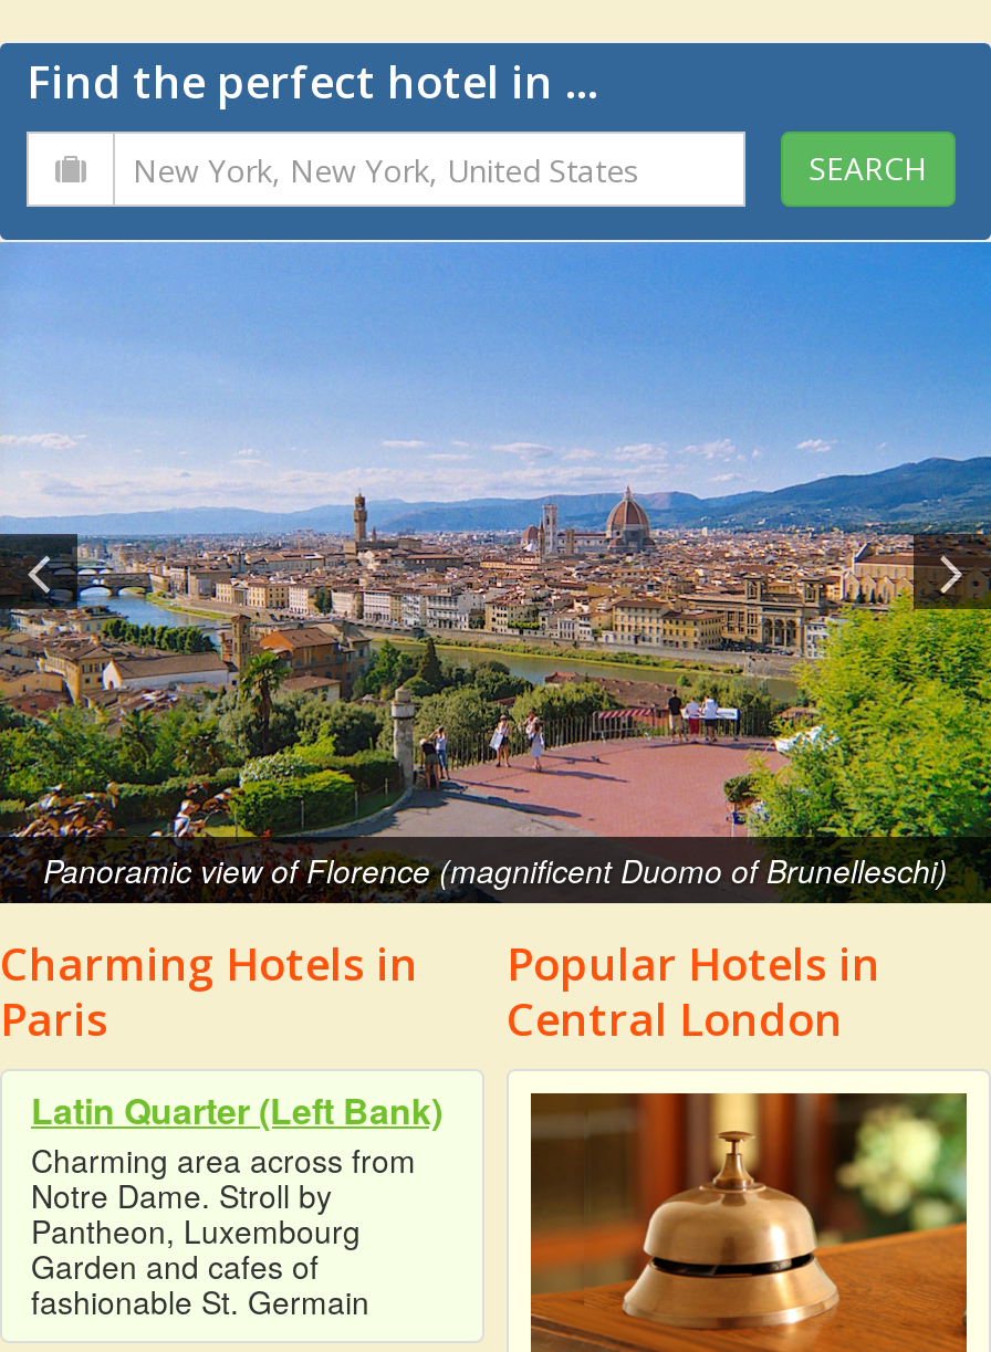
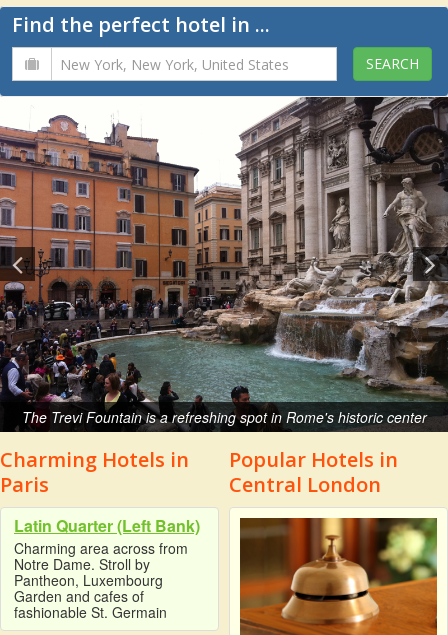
[7,240,984,837] [image] -> [3,96,445,365] [image]
[43,848,948,892] Panoramic view of Florence (magnificent Duomo of Brunelleschi) -> [21,407,426,427] The Trevi Fountain is a refreshing spot in Rome's historic center

